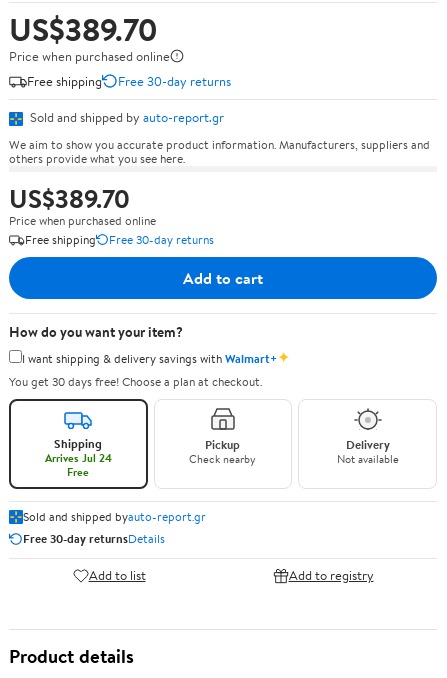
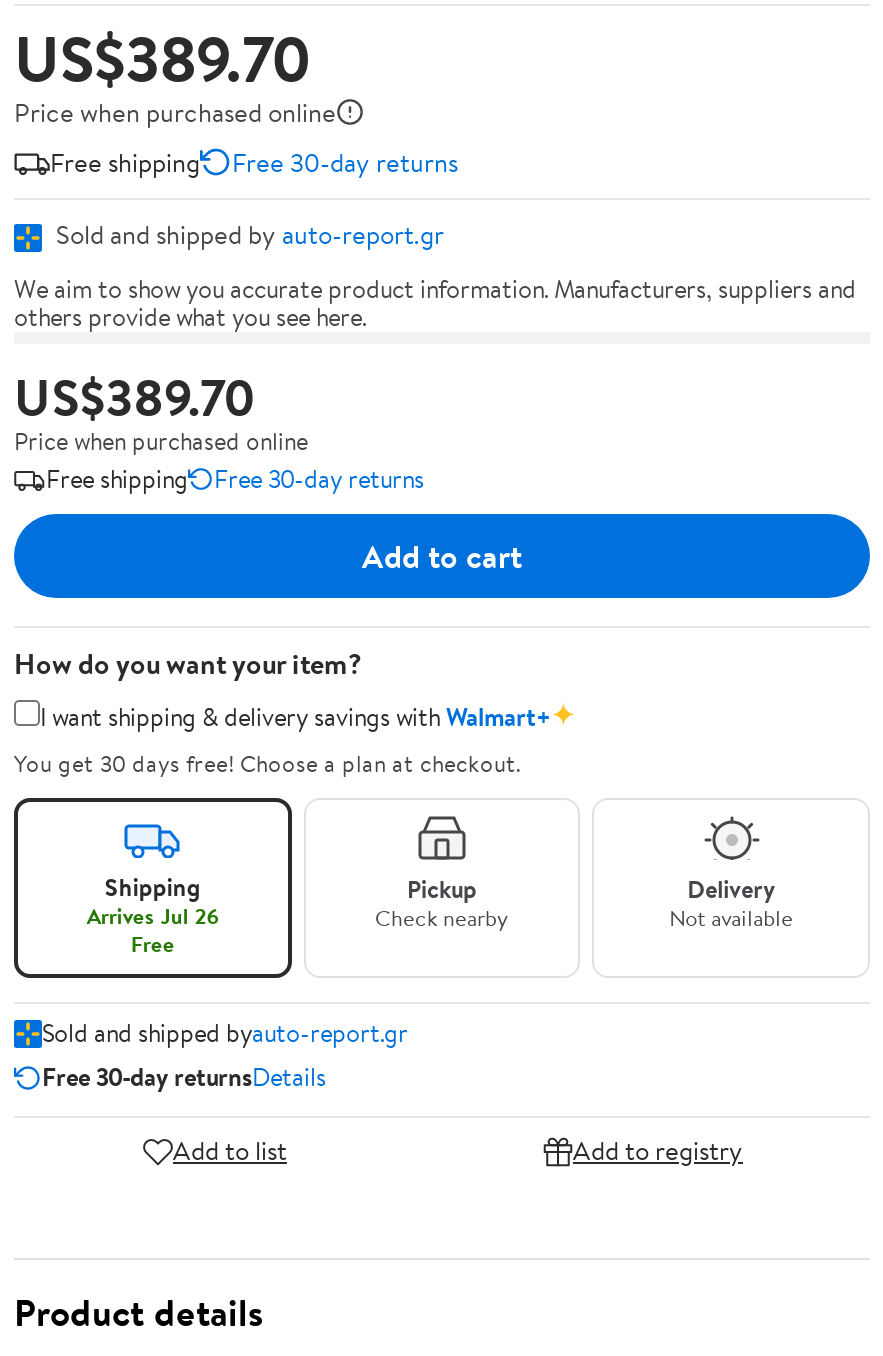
[45,450,112,466] Arrives Jul 24 -> [87,900,219,932] Arrives Jul 26

